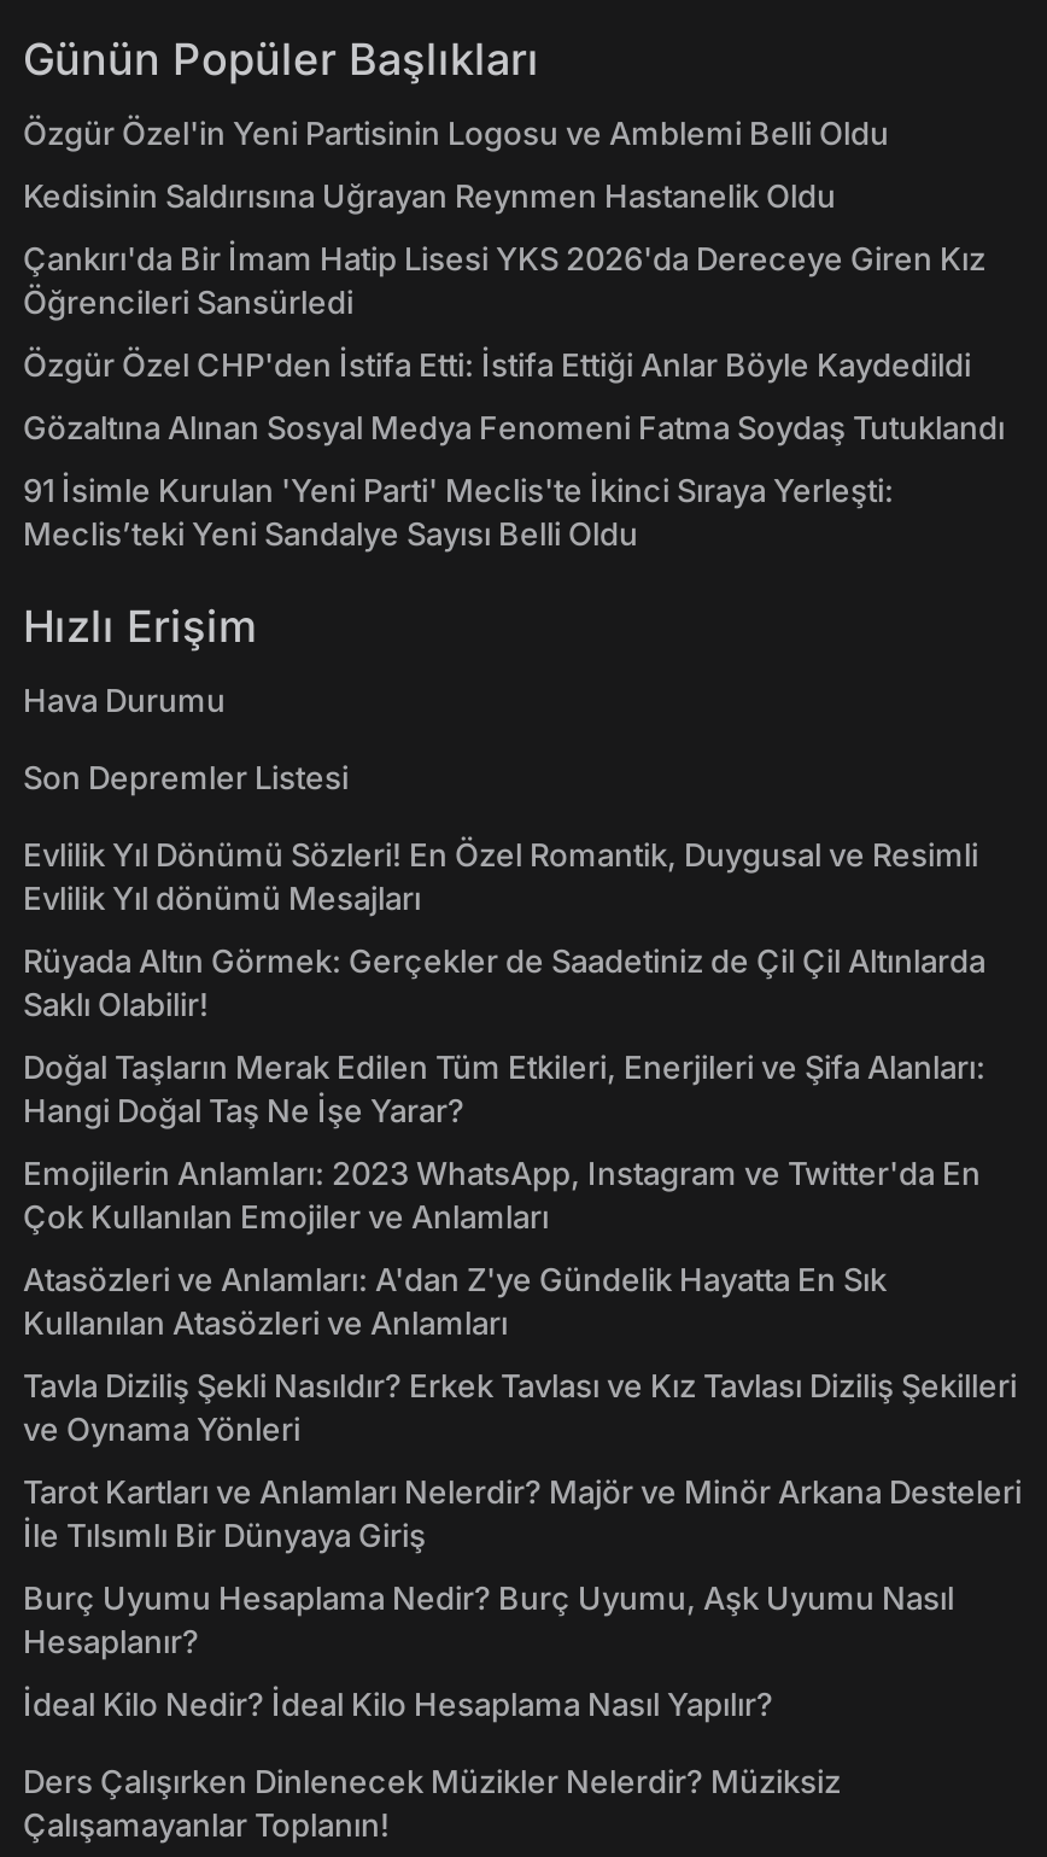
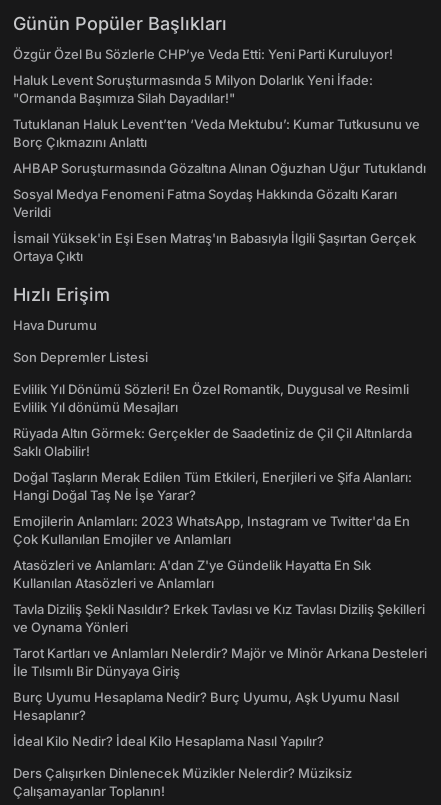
[23,114,889,152] Özgür Özel'in Yeni Partisinin Logosu ve Amblemi Belli Oldu -> [13,46,393,62] Özgür Özel Bu Sözlerle CHP’ye Veda Etti: Yeni Parti Kuruluyor!
[23,176,836,215] Kedisinin Saldırısına Uğrayan Reynmen Hastanelik Oldu -> [13,72,373,106] Haluk Levent Soruşturmasında 5 Milyon Dolarlık Yeni İfade: | "Ormanda Başımıza Silah Dayadılar!"
[23,239,985,321] Çankırı'da Bir İmam Hatip Lisesi YKS 2026'da Dereceye Giren Kız | Öğrencileri Sansürledi -> [13,116,420,150] Tutuklanan Haluk Levent’ten ‘Veda Mektubu’: Kumar Tutkusunu ve | Borç Çıkmazını Anlattı
[23,345,971,384] Özgür Özel CHP'den İstifa Etti: İstifa Ettiği Anlar Böyle Kaydedildi -> [13,160,426,176] AHBAP Soruşturmasında Gözaltına Alınan Oğuzhan Uğur Tutuklandı
[23,408,1005,447] Gözaltına Alınan Sosyal Medya Fenomeni Fatma Soydaş Tutuklandı -> [13,186,397,220] Sosyal Medya Fenomeni Fatma Soydaş Hakkında Gözaltı Kararı | Verildi
[23,471,894,553] 91 İsimle Kurulan 'Yeni Parti' Meclis'te İkinci Sıraya Yerleşti: | Meclis’teki Yeni Sandalye Sayısı Belli Oldu -> [13,230,416,264] İsmail Yüksek'in Eşi Esen Matraş'ın Babasıyla İlgili Şaşırtan Gerçek | Ortaya Çıktı

